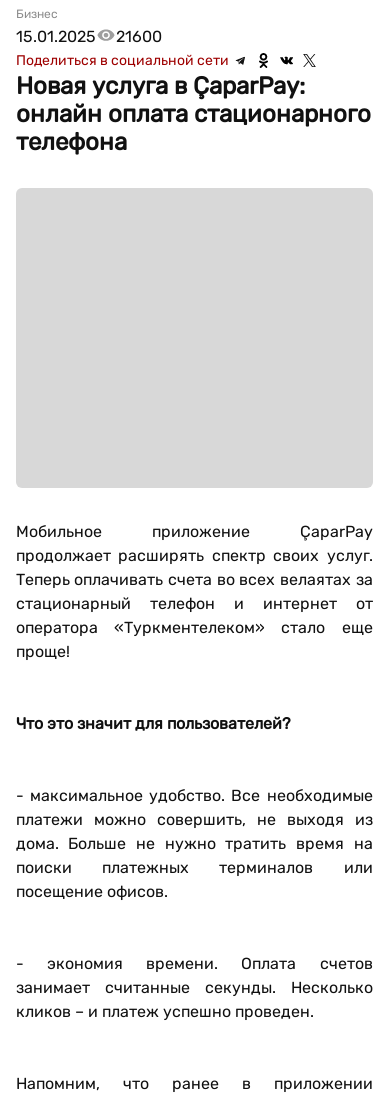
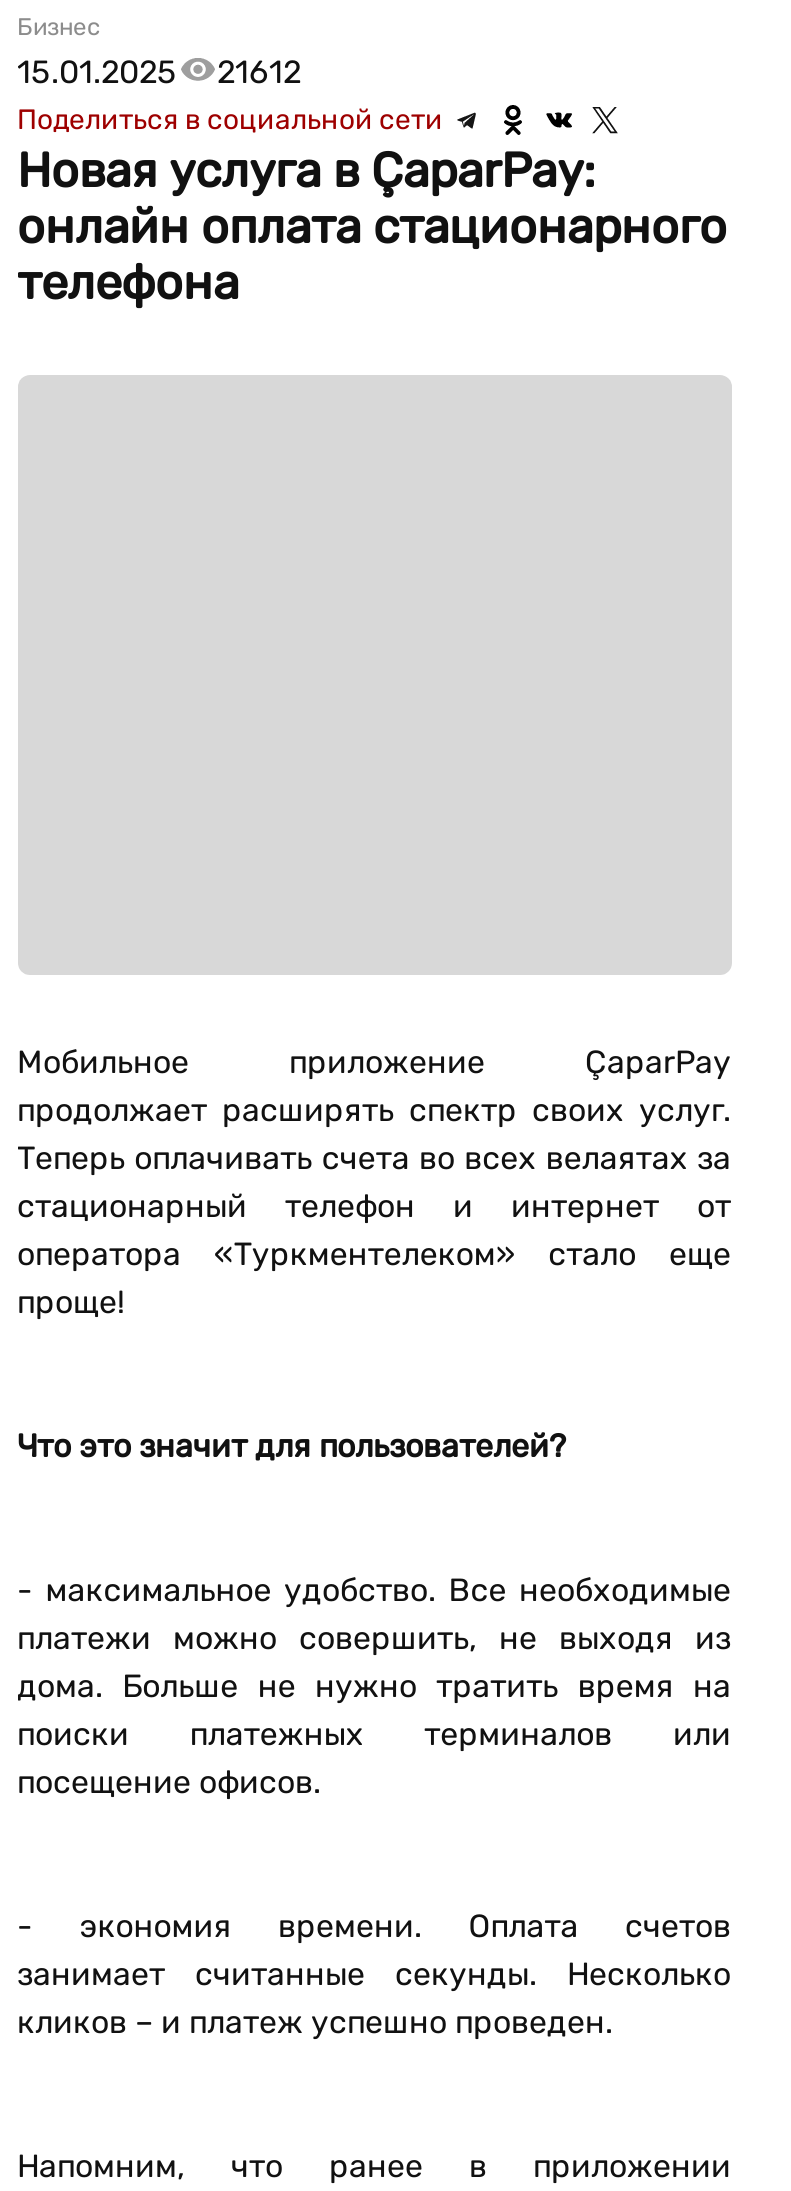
[15,27,161,46] 15.01.2025 21600 -> [17,53,301,91] 15.01.2025 21612

